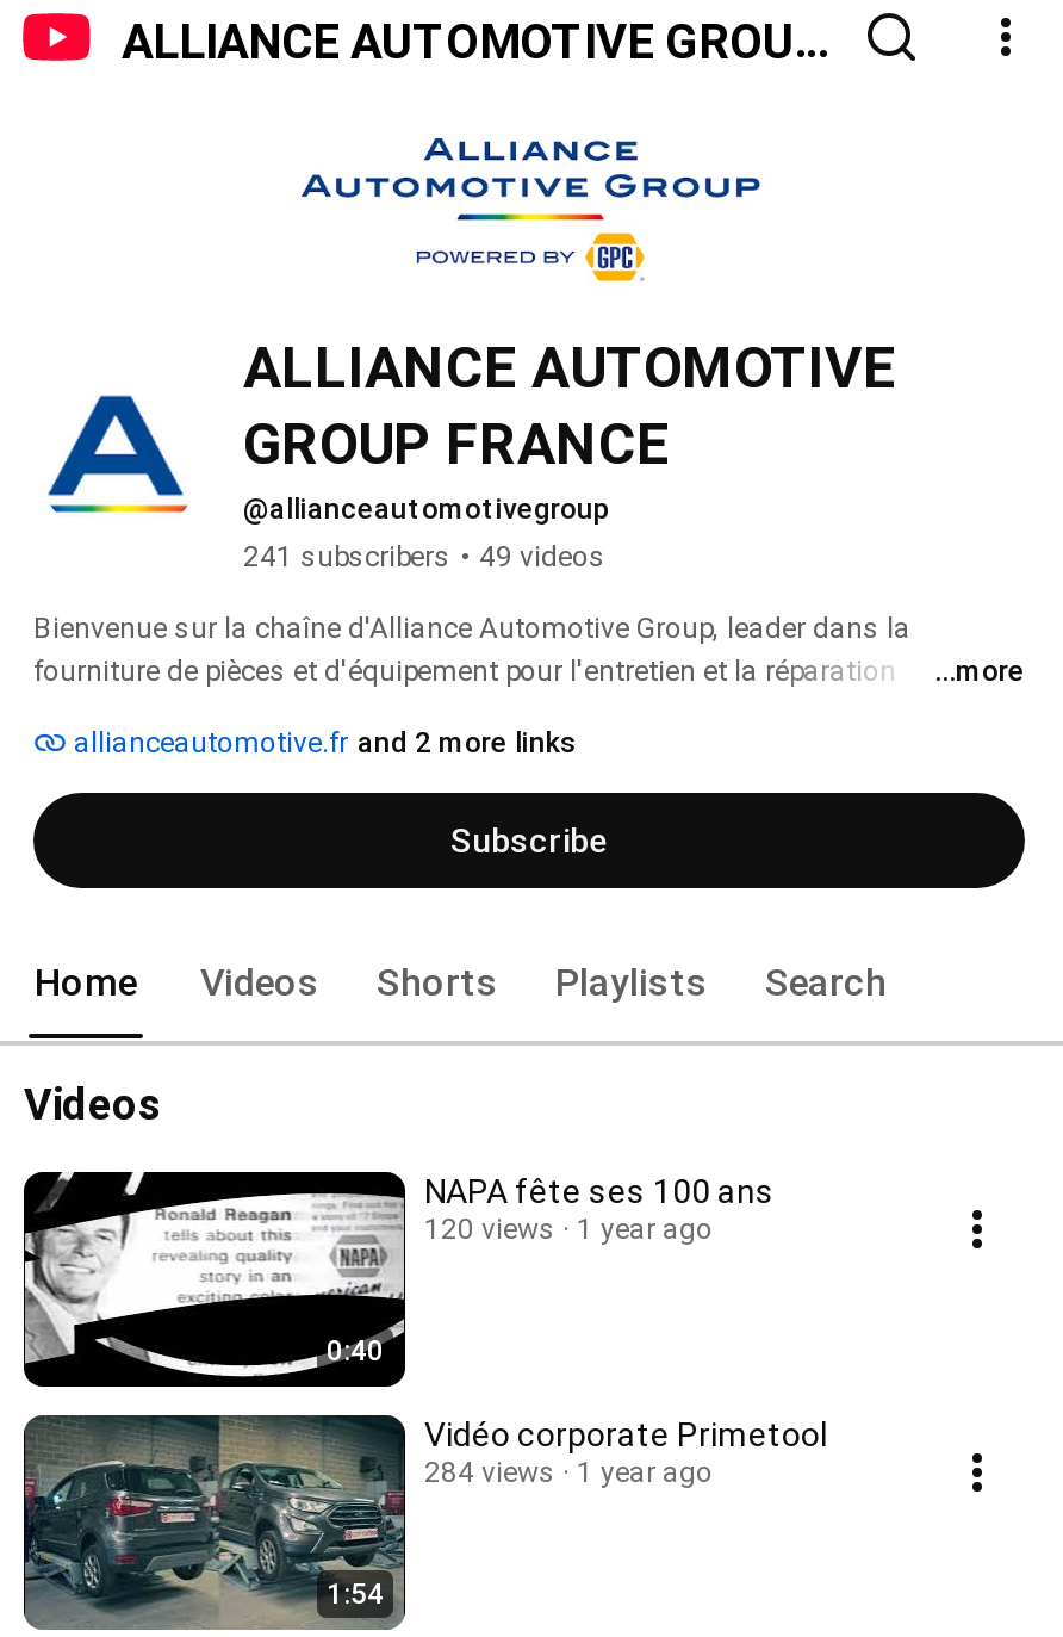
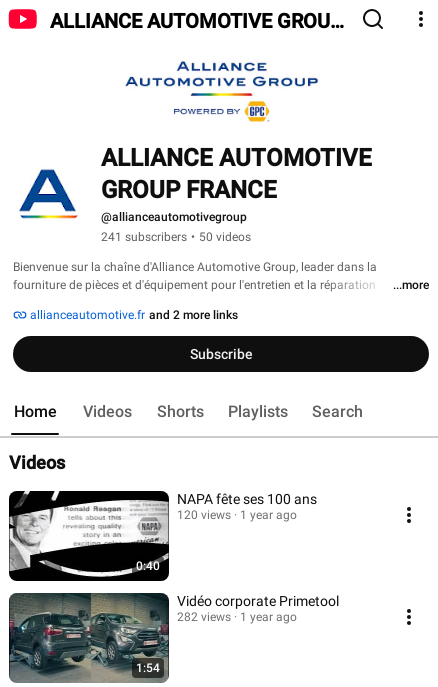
[243,540,605,573] 241 subscribers • 49 videos -> [101,230,251,244] 241 subscribers • 50 videos
[424,1456,713,1489] 284 views 1 year ago -> [177,610,297,624] 282 views 1 year ago

